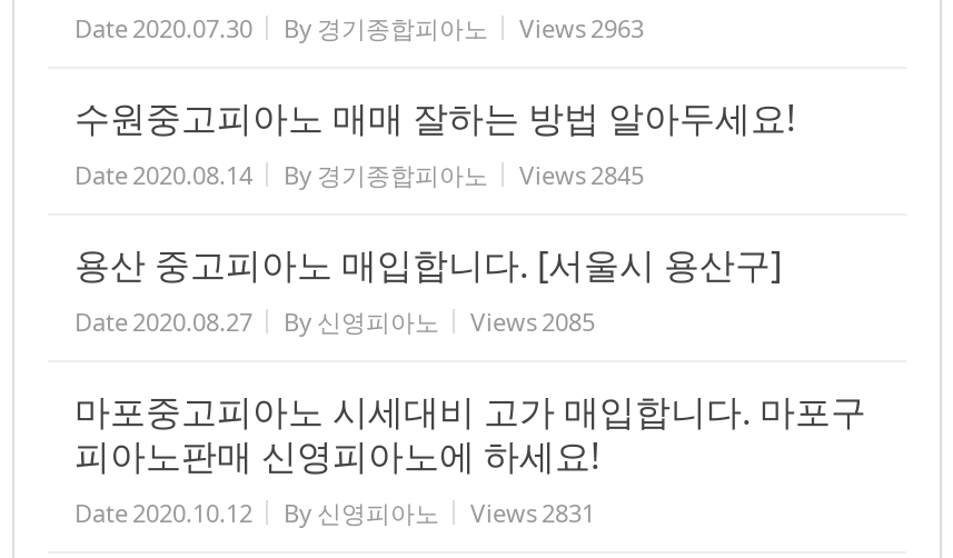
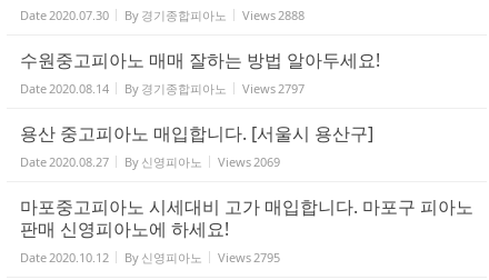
[75,11,644,44] Date 2020.07.30 By 경기종합피아노 Views 2963 -> [20,7,305,23] Date 2020.07.30 By 경기종합피아노 Views 2888
[75,158,644,191] Date 2020.08.14 By 경기종합피아노 Views 2845 -> [20,80,305,97] Date 2020.08.14 By 경기종합피아노 Views 2797
[470,305,595,338] Views 2085 -> [218,153,280,170] Views 2069
[470,496,595,529] Views 2831 -> [218,249,280,266] Views 2795

